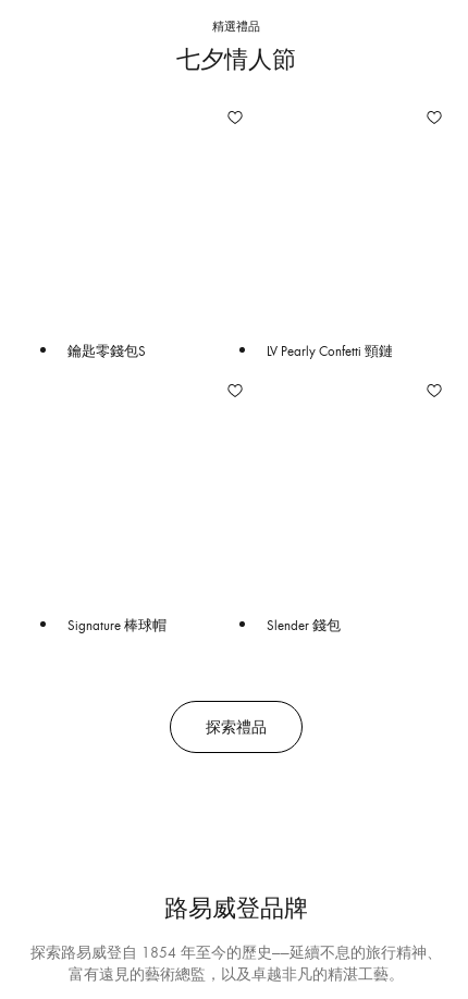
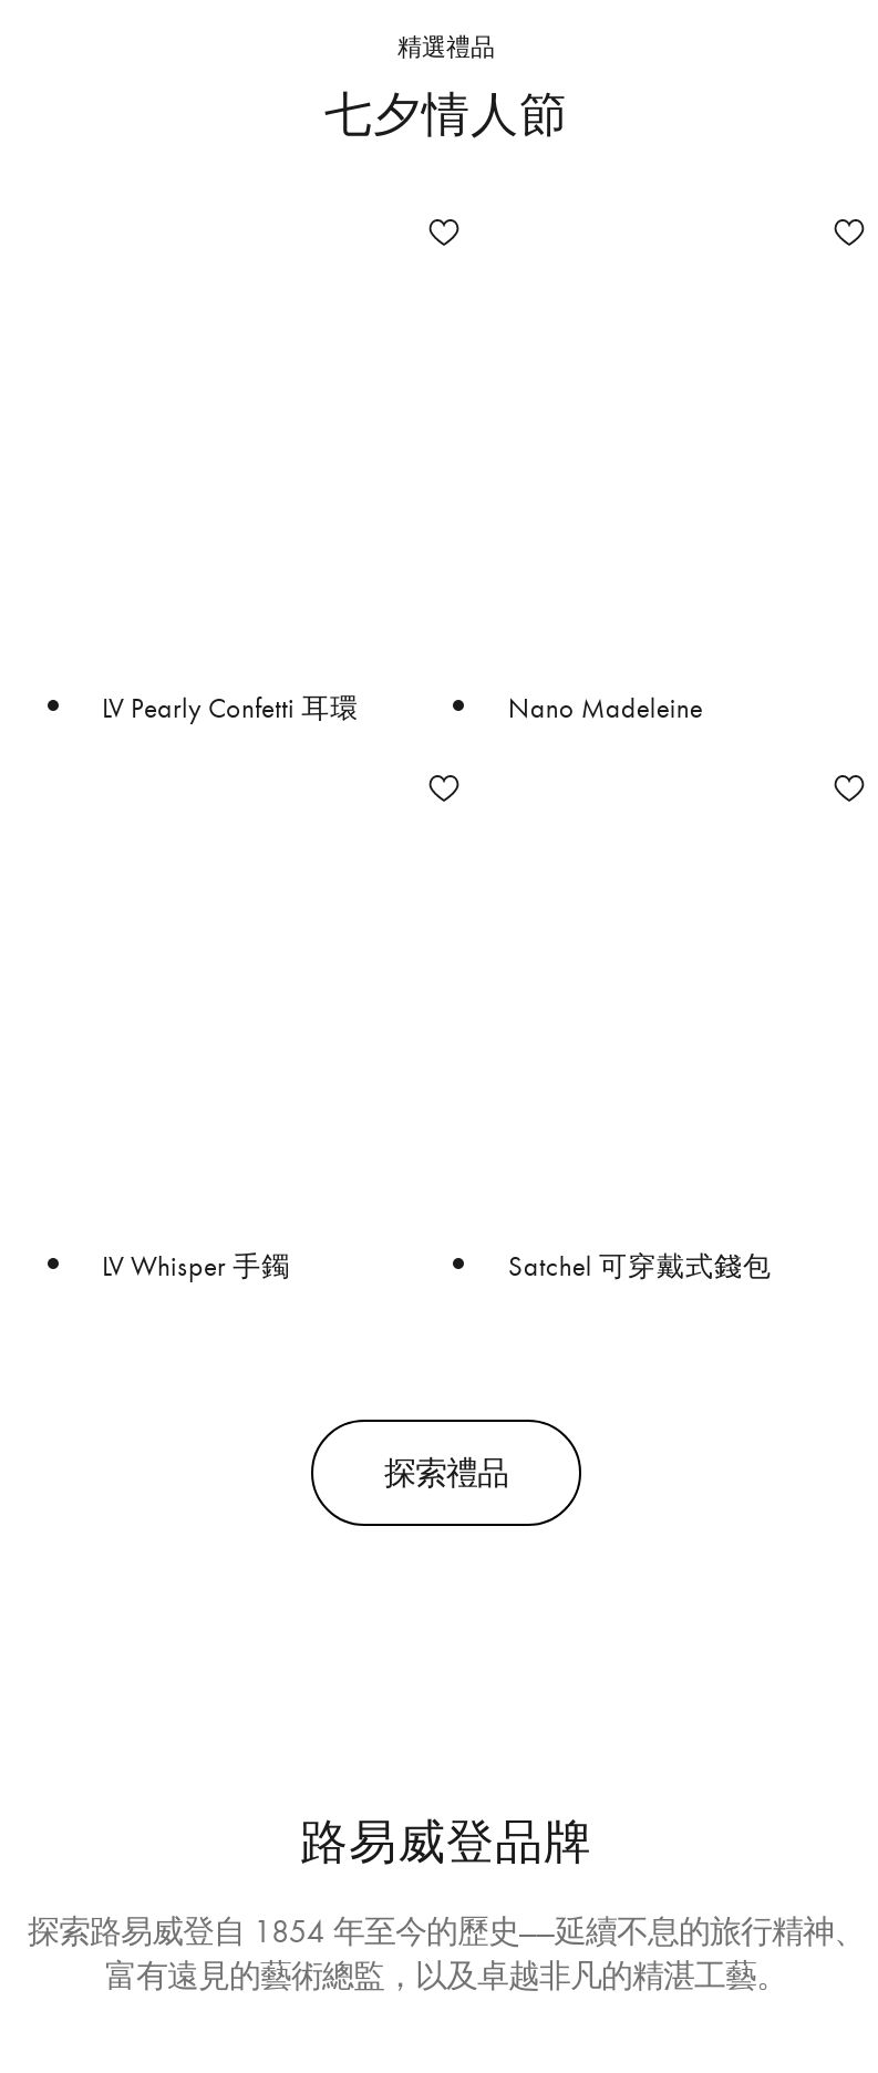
[67,342,393,360] 鑰匙零錢包S | LV Pearly Confetti 頸鏈 -> [102,690,703,725] LV Pearly Confetti 耳環 | Nano Madeleine
[67,616,341,633] Signature 棒球帽 | Slender 錢包 -> [102,1246,772,1281] LV Whisper 手鐲 | Satchel 可穿戴式錢包

